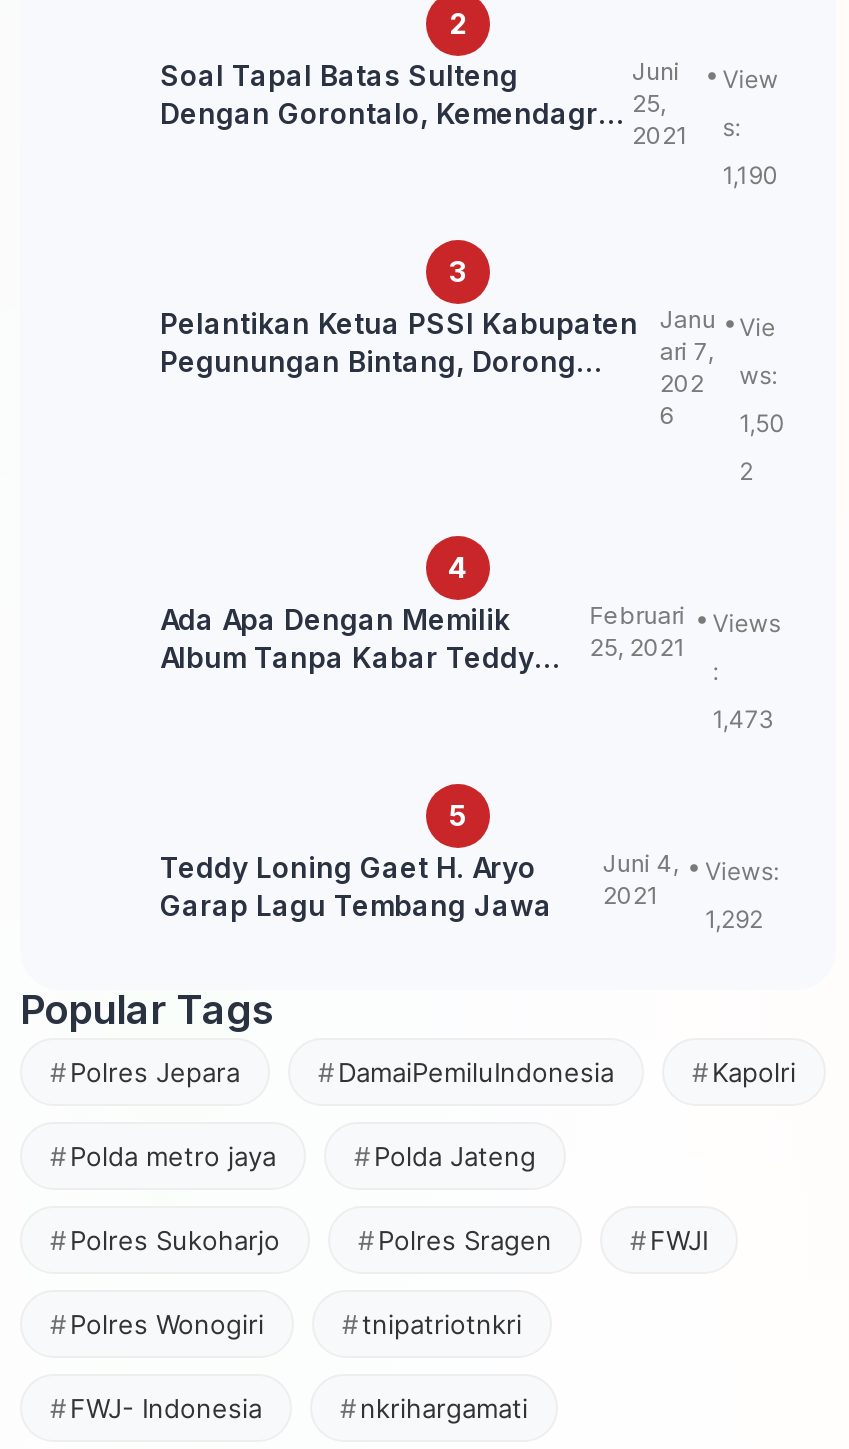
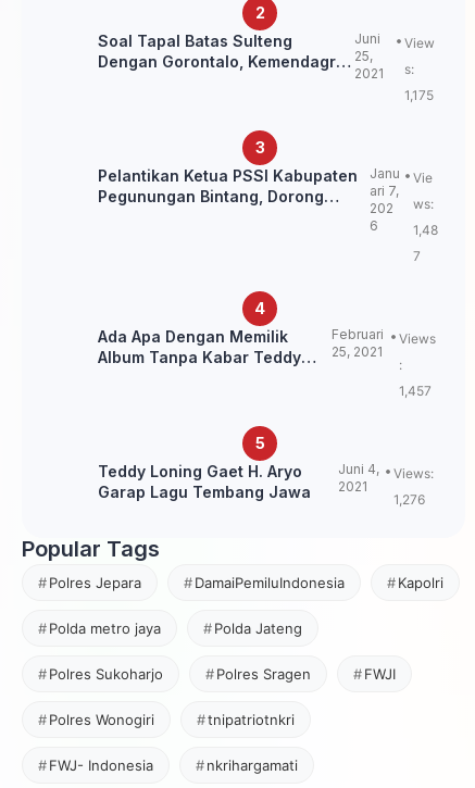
[723,160,779,190] 1,190 -> [404,87,433,103] 1,175
[739,408,785,438] 1,50 -> [413,222,438,238] 1,48
[739,456,753,486] 2 -> [413,248,420,264] 7
[712,704,774,734] 1,473 -> [398,383,431,399] 1,457
[705,904,763,934] 1,292 -> [394,491,426,508] 1,276

